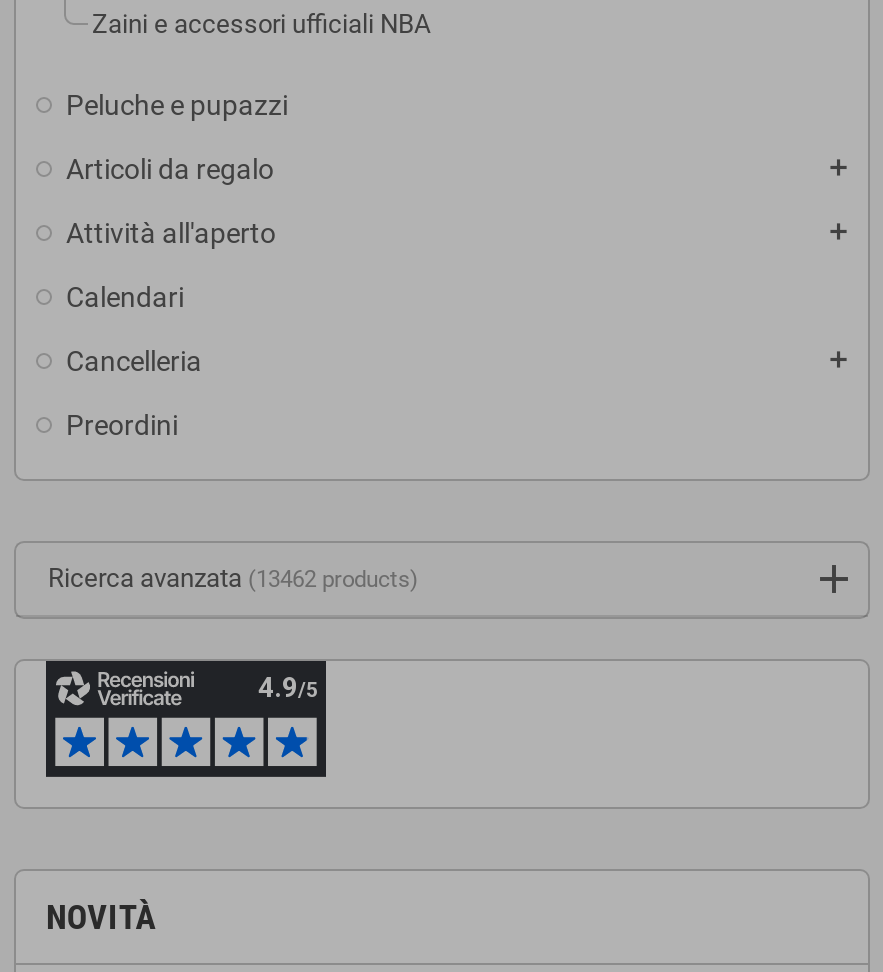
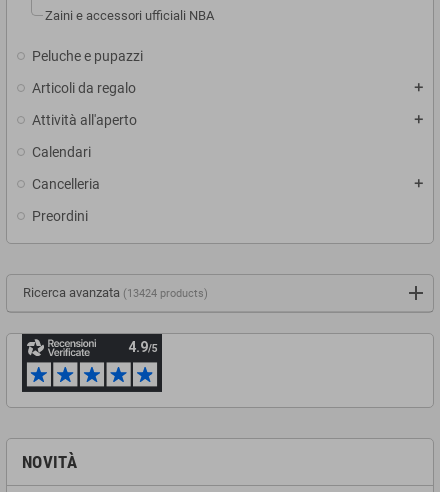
[48,563,418,593] Ricerca avanzata (13462 products) -> [23,285,208,300] Ricerca avanzata (13424 products)

